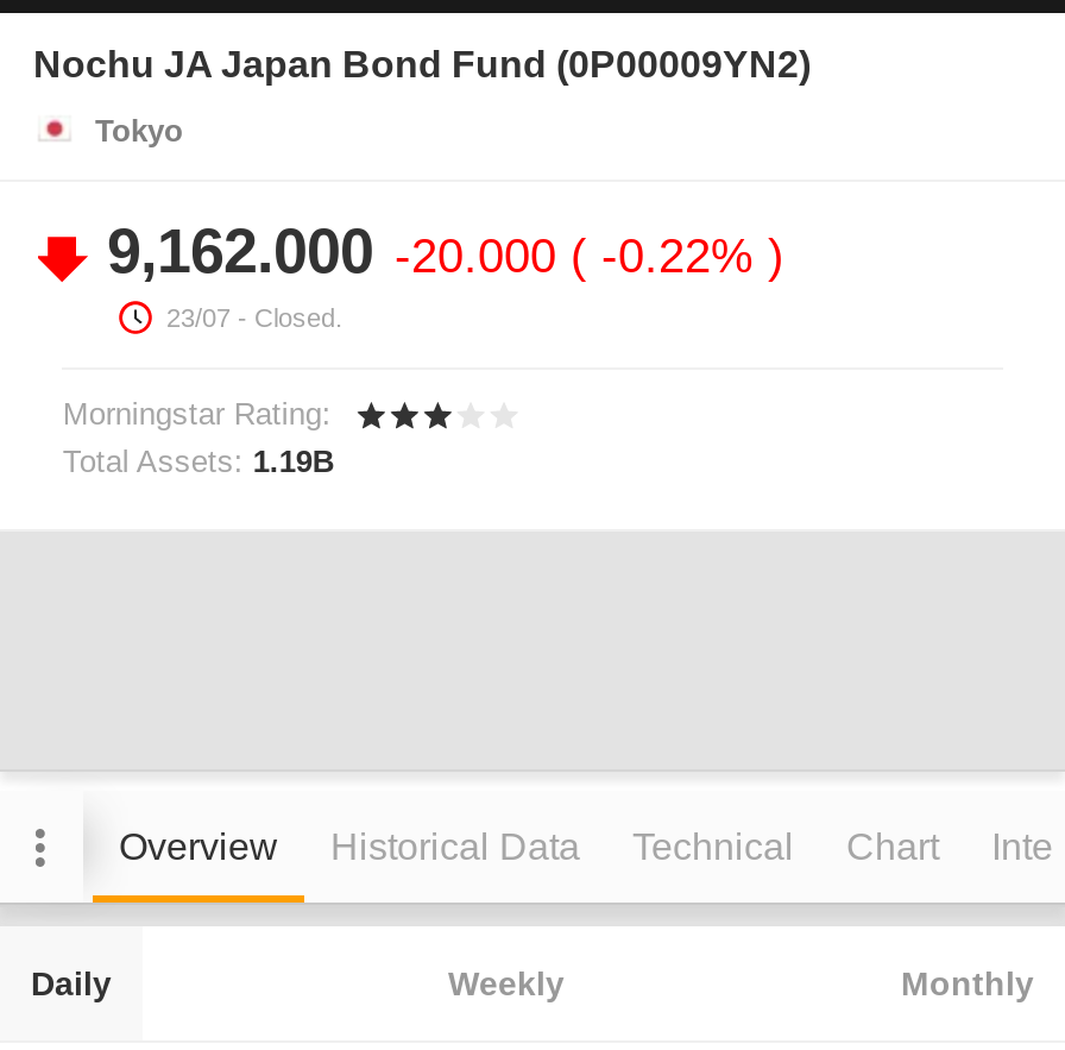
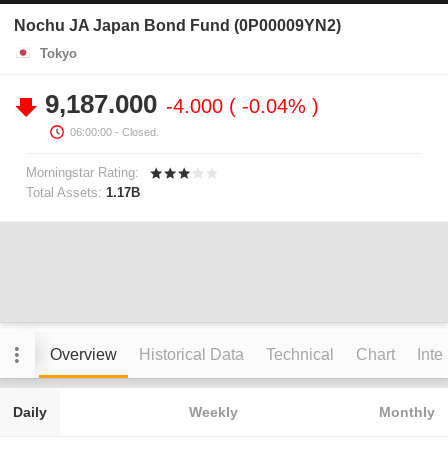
[107,215,768,287] 9,162.000 -20.000 -0.22% -> [45,89,312,119] 9,187.000 -4.000 -0.04%
[166,303,342,332] 23/07 - Closed. -> [70,126,159,138] 06:00:00 - Closed.
[63,444,334,479] Total Assets: 1.19B -> [26,185,140,200] Total Assets: 1.17B

